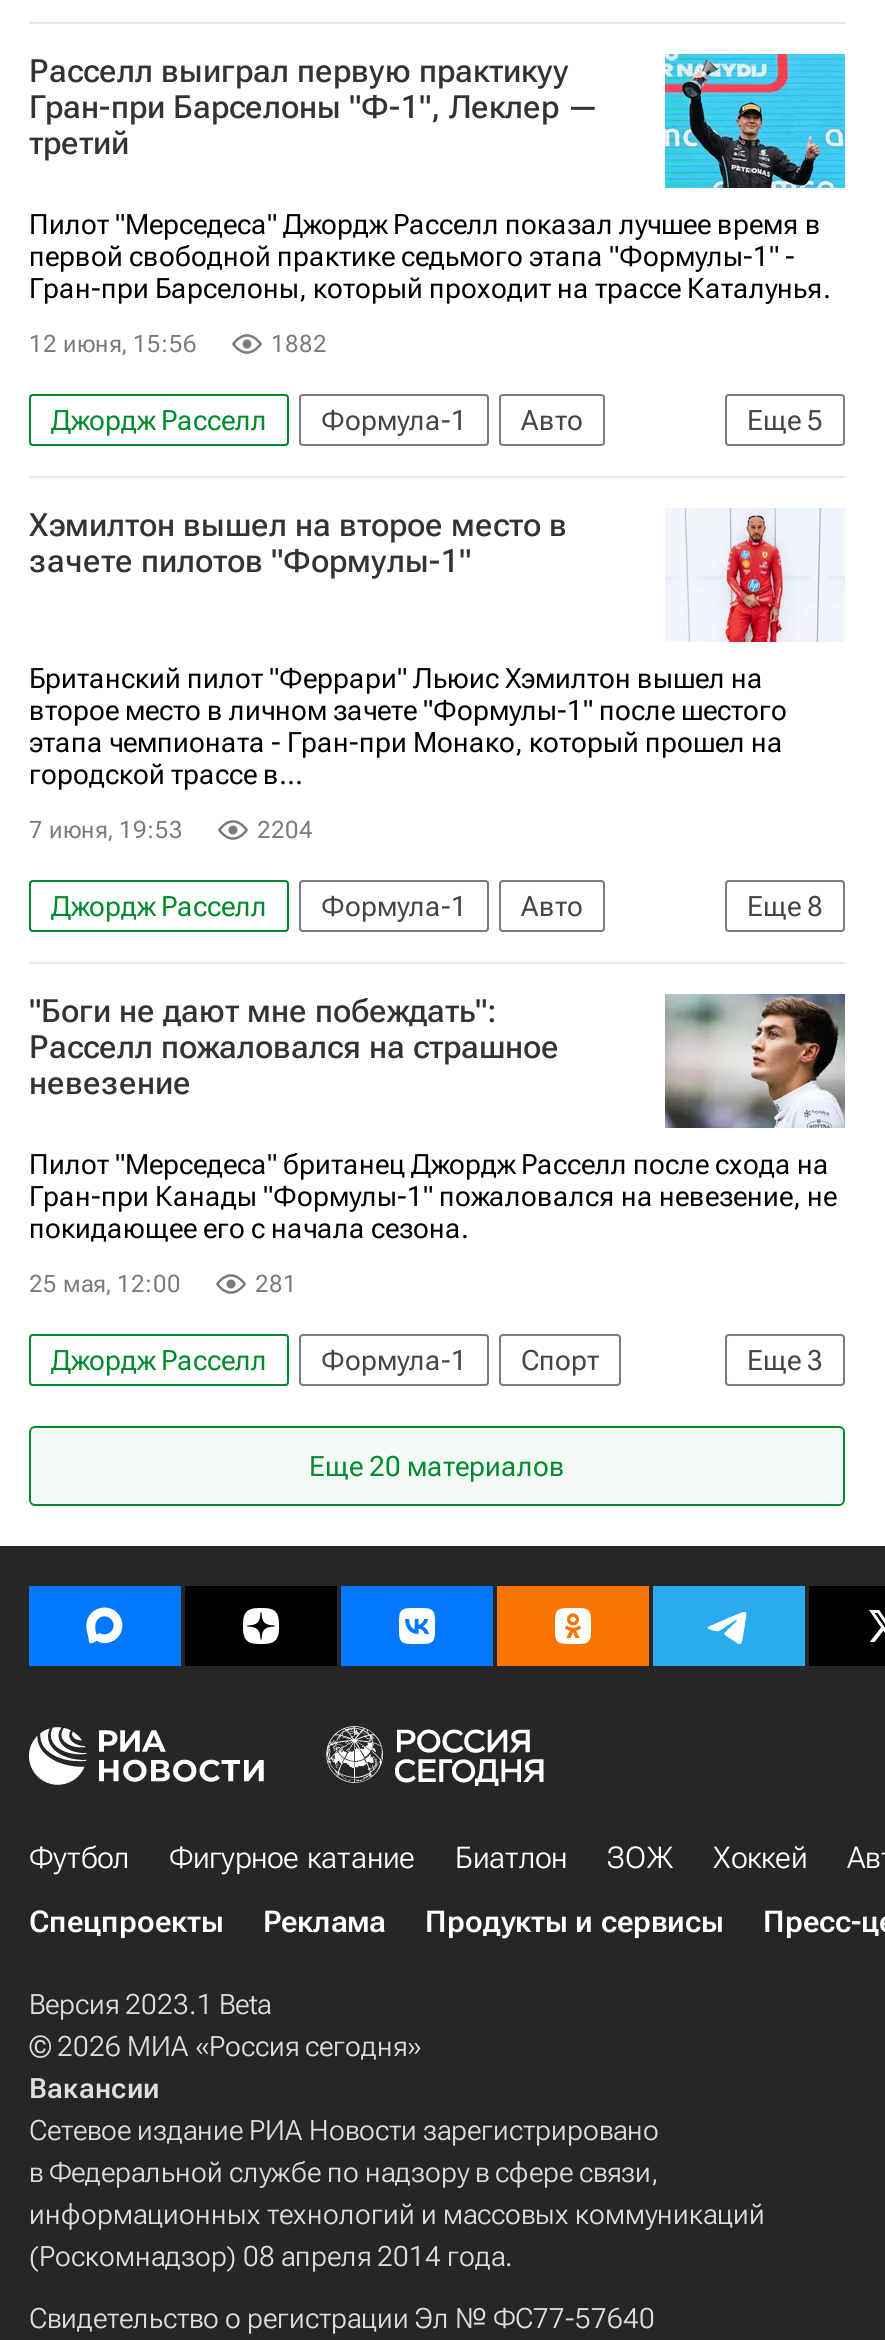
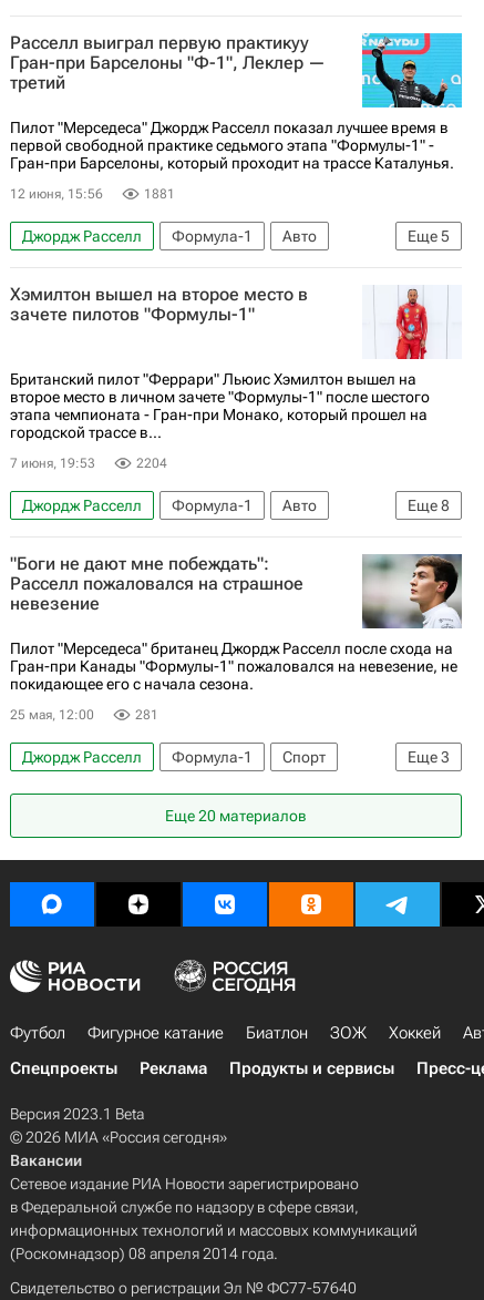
[271,329,327,357] 1882 -> [144,186,175,201] 1881

